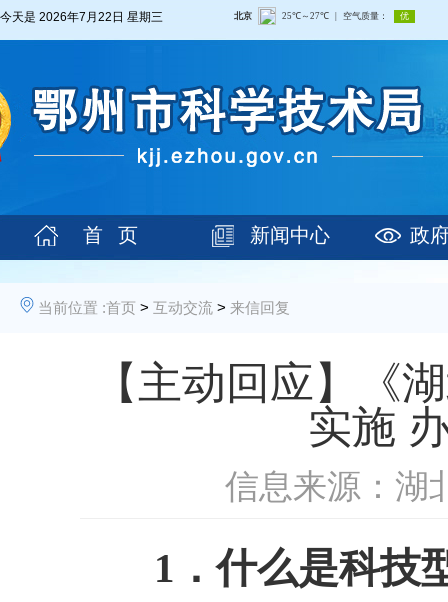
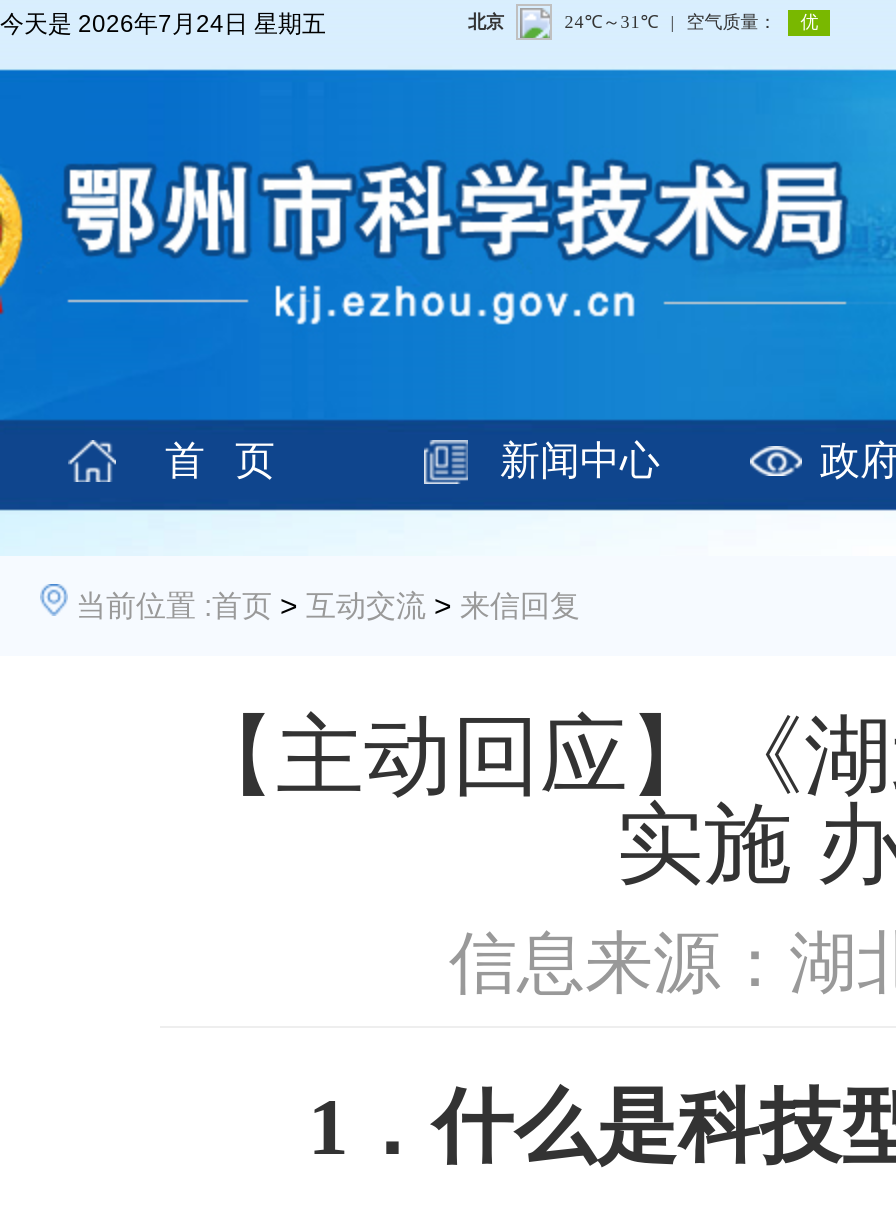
[0,10,163,24] 今天是2026年7月22日 星期三 -> [0,10,326,38] 今天是2026年7月24日 星期五

